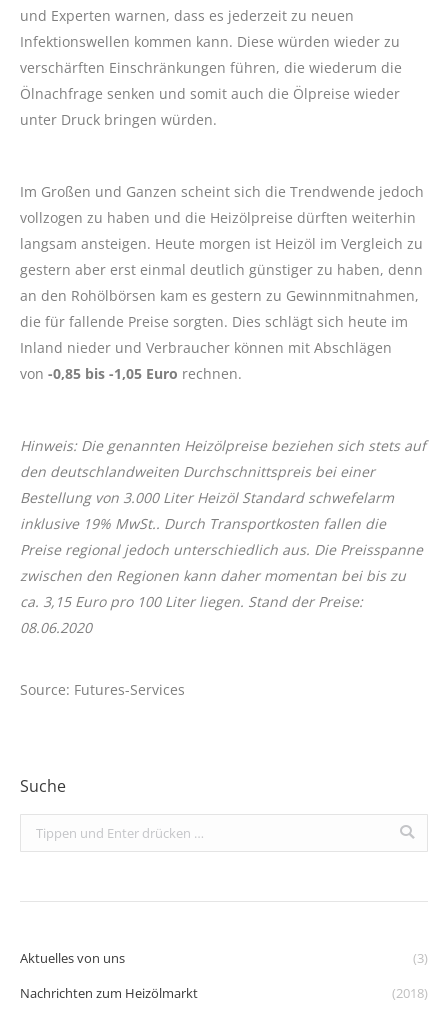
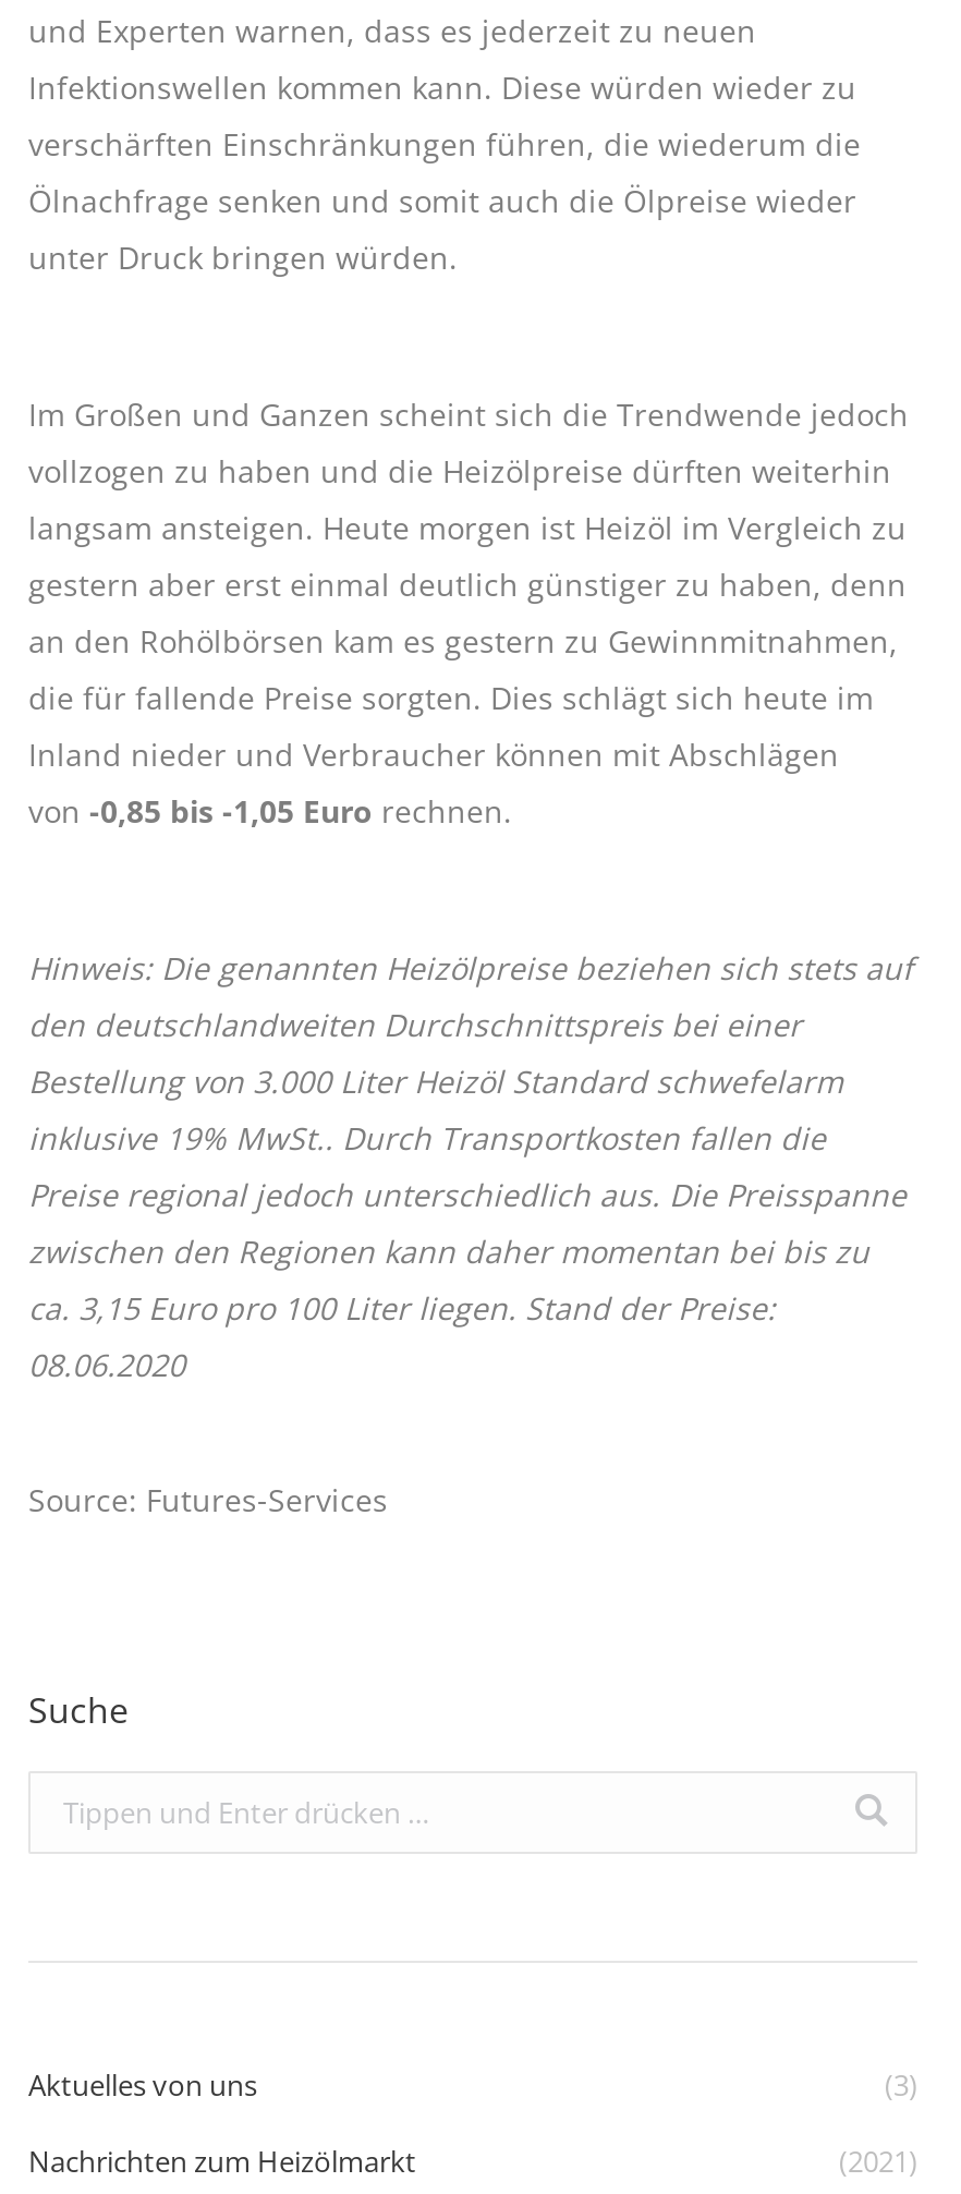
[392,984,428,1002] (2018) -> [839,2141,917,2180] (2021)

